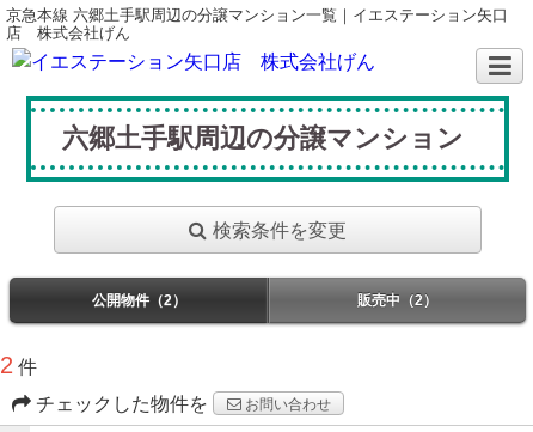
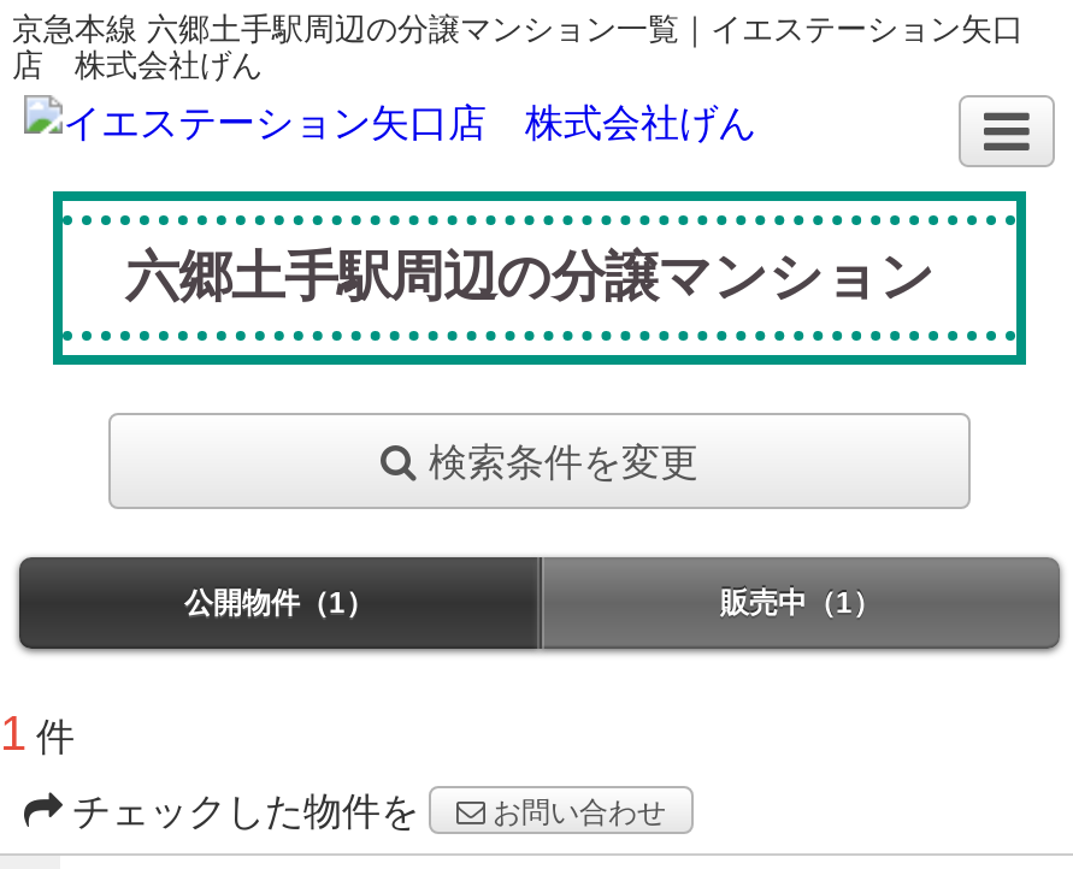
[91,292,186,309] 公開物件（2） -> [184,587,375,621] 公開物件（1）
[357,292,437,309] 販売中（2） -> [720,587,882,621] 販売中（1）
[0,352,37,379] 2件 -> [0,707,75,760] 1件

